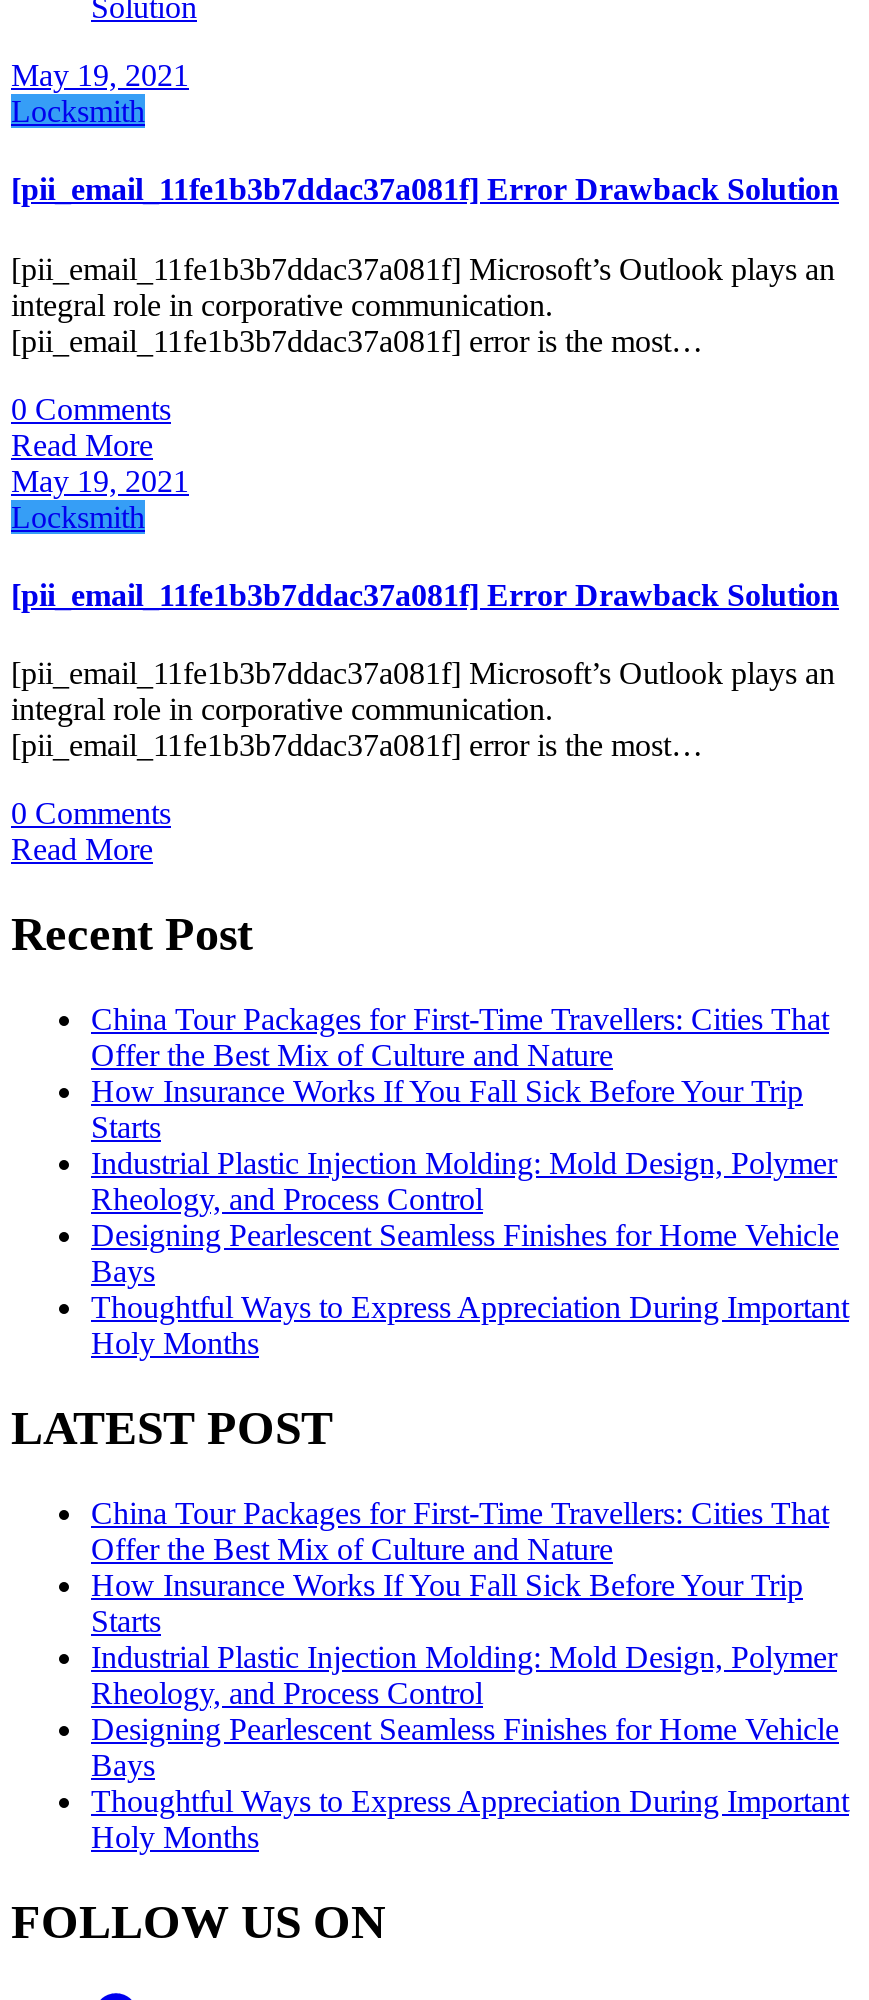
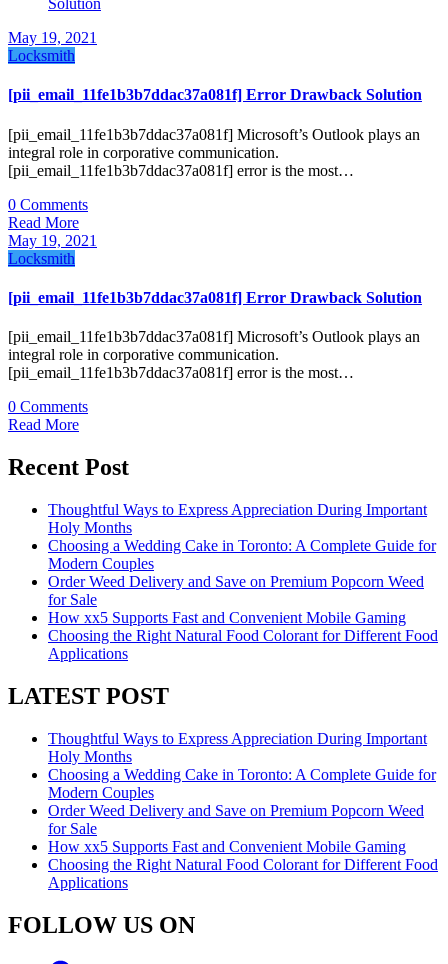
[91,1002,839,1288] China Tour Packages for First-Time Travellers: Cities That | Offer the Best Mix of Culture and Nature | How Insurance Works If You Fall Sick Before Your Trip | Starts | Industrial Plastic Injection Molding: Mold Design, Polymer | Rheology, and Process Control | Designing Pearlescent Seamless Finishes for Home Vehicle | Bays -> none
moved [91,1290,849,1360] -> [48,501,427,536]: Thoughtful Ways to Express Appreciation During Important | Holy Months
none -> [48,537,438,662] Choosing a Wedding Cake in Toronto: A Complete Guide for | Modern Couples | Order Weed Delivery and Save on Premium Popcorn Weed | for Sale | How xx5 Supports Fast and Convenient Mobile Gaming | Choosing the Right Natural Food Colorant for Different Food | Applications
[91,1496,839,1782] China Tour Packages for First-Time Travellers: Cities That | Offer the Best Mix of Culture and Nature | How Insurance Works If You Fall Sick Before Your Trip | Starts | Industrial Plastic Injection Molding: Mold Design, Polymer | Rheology, and Process Control | Designing Pearlescent Seamless Finishes for Home Vehicle | Bays -> none
moved [91,1784,849,1854] -> [48,730,427,765]: Thoughtful Ways to Express Appreciation During Important | Holy Months
none -> [48,766,438,891] Choosing a Wedding Cake in Toronto: A Complete Guide for | Modern Couples | Order Weed Delivery and Save on Premium Popcorn Weed | for Sale | How xx5 Supports Fast and Convenient Mobile Gaming | Choosing the Right Natural Food Colorant for Different Food | Applications

